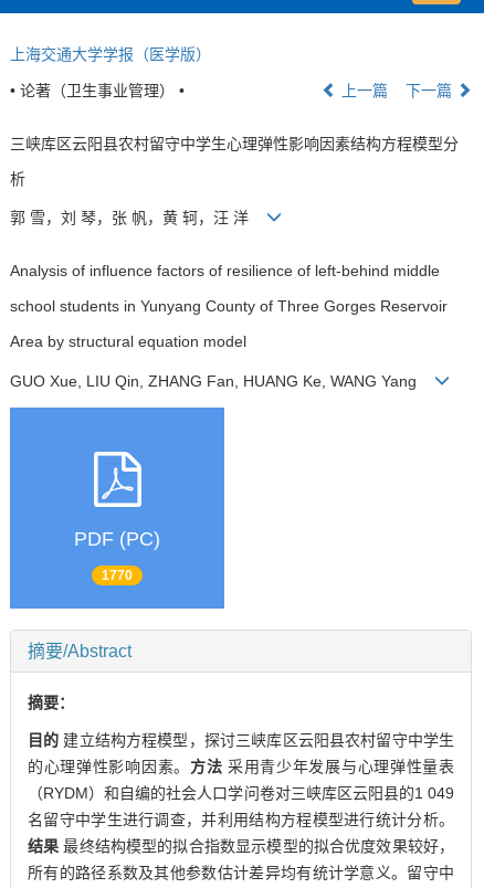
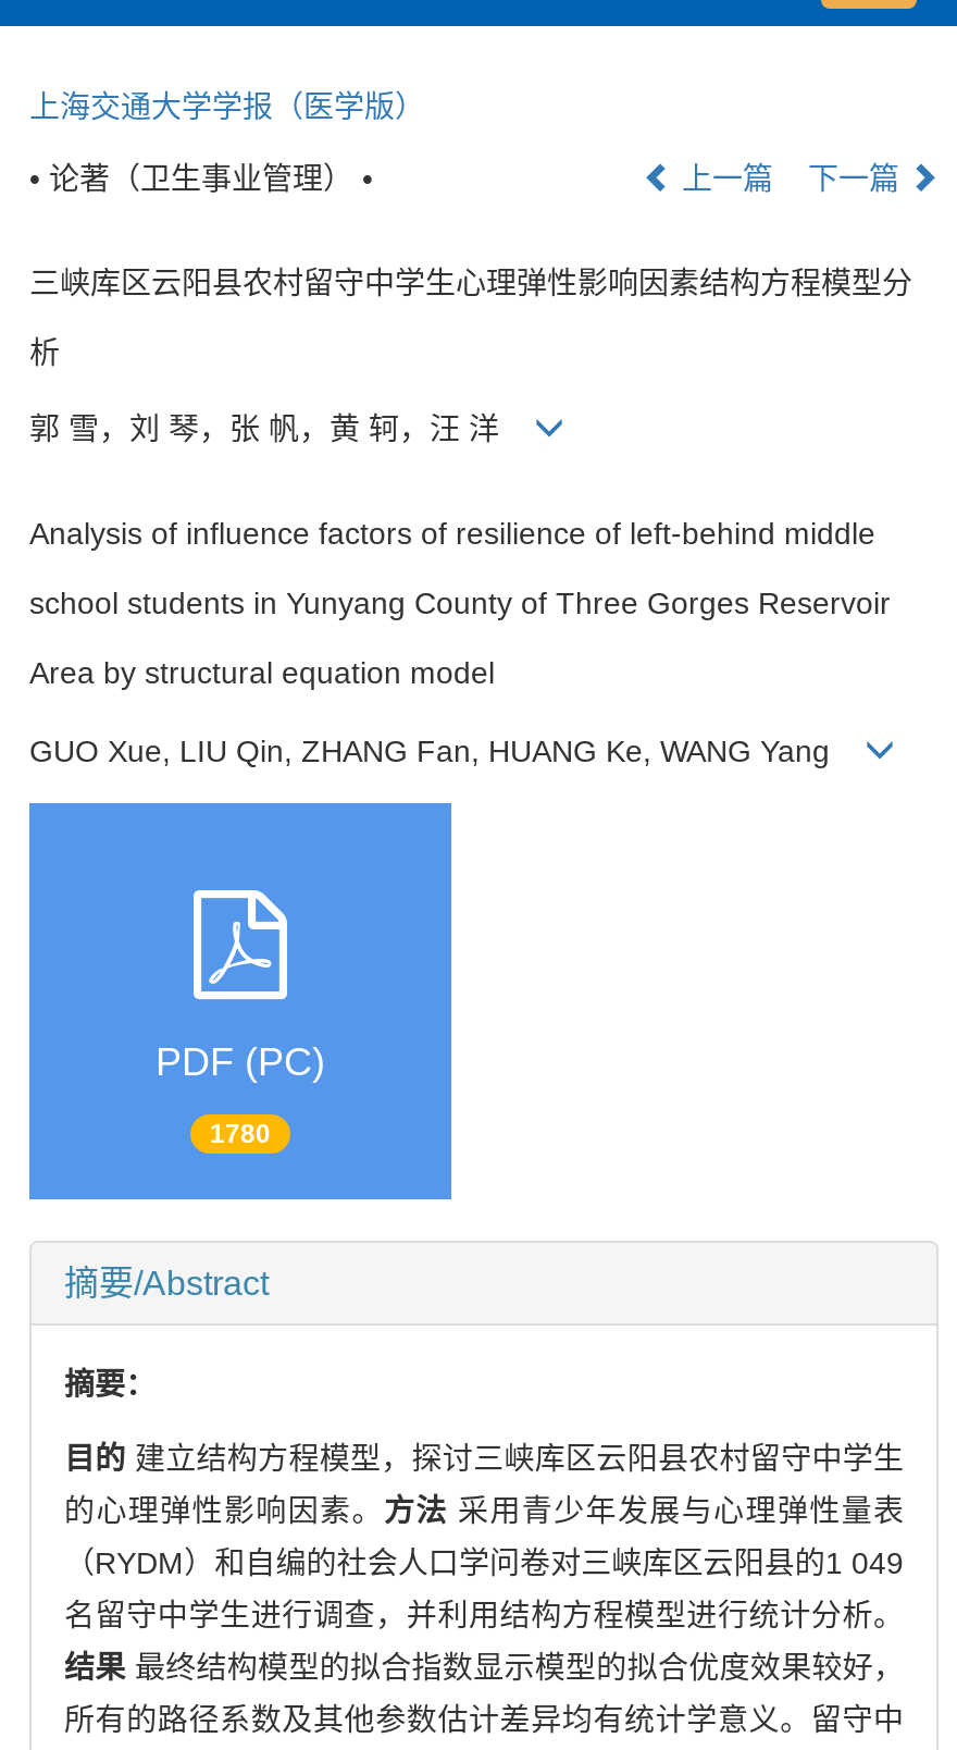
[102,567,133,583] 1770 -> [210,1118,271,1148] 1780

